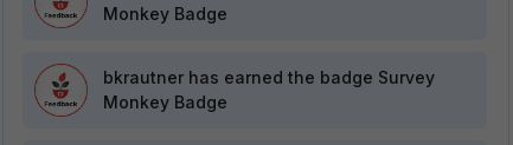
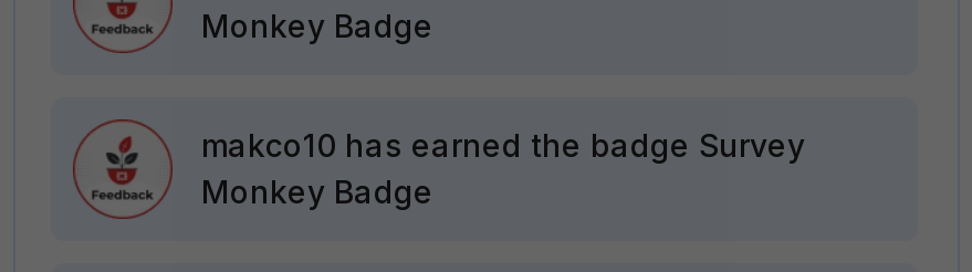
[103,67,435,87] bkrautner has earned the badge Survey -> [201,126,805,164] makco10 has earned the badge Survey

